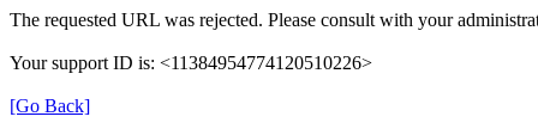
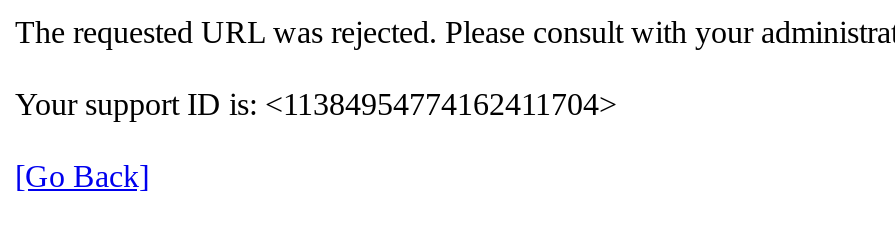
[10,53,372,73] Your support ID is: <11384954774120510226> -> [15,87,617,121] Your support ID is: <11384954774162411704>

